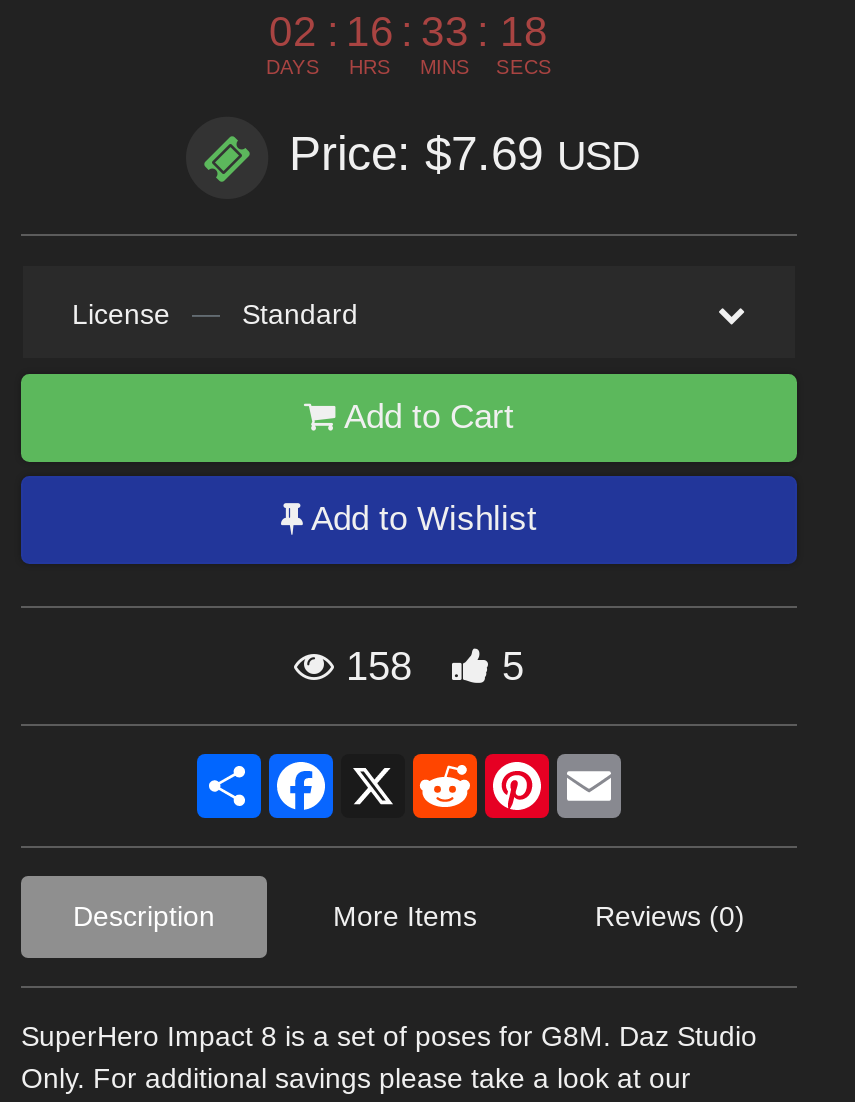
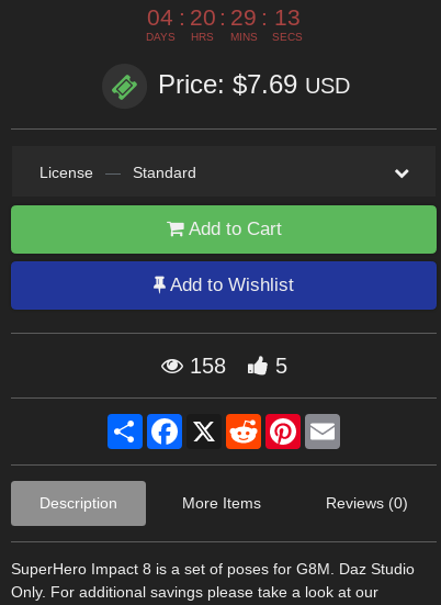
[269,8,317,54] 02 -> [147,4,173,30] 04
[327,8,394,54] : 16 -> [179,4,216,30] : 20
[401,8,469,54] : 33 -> [219,4,257,30] : 29

